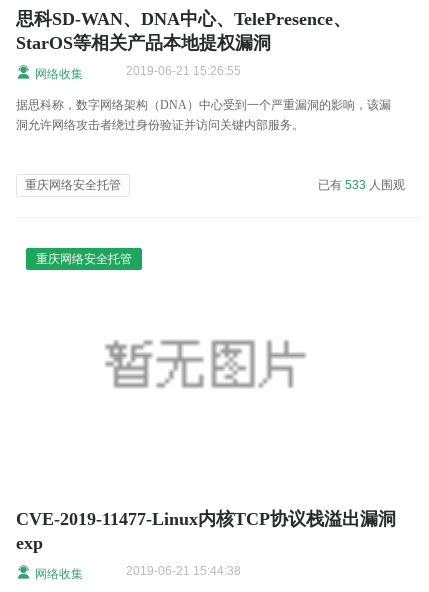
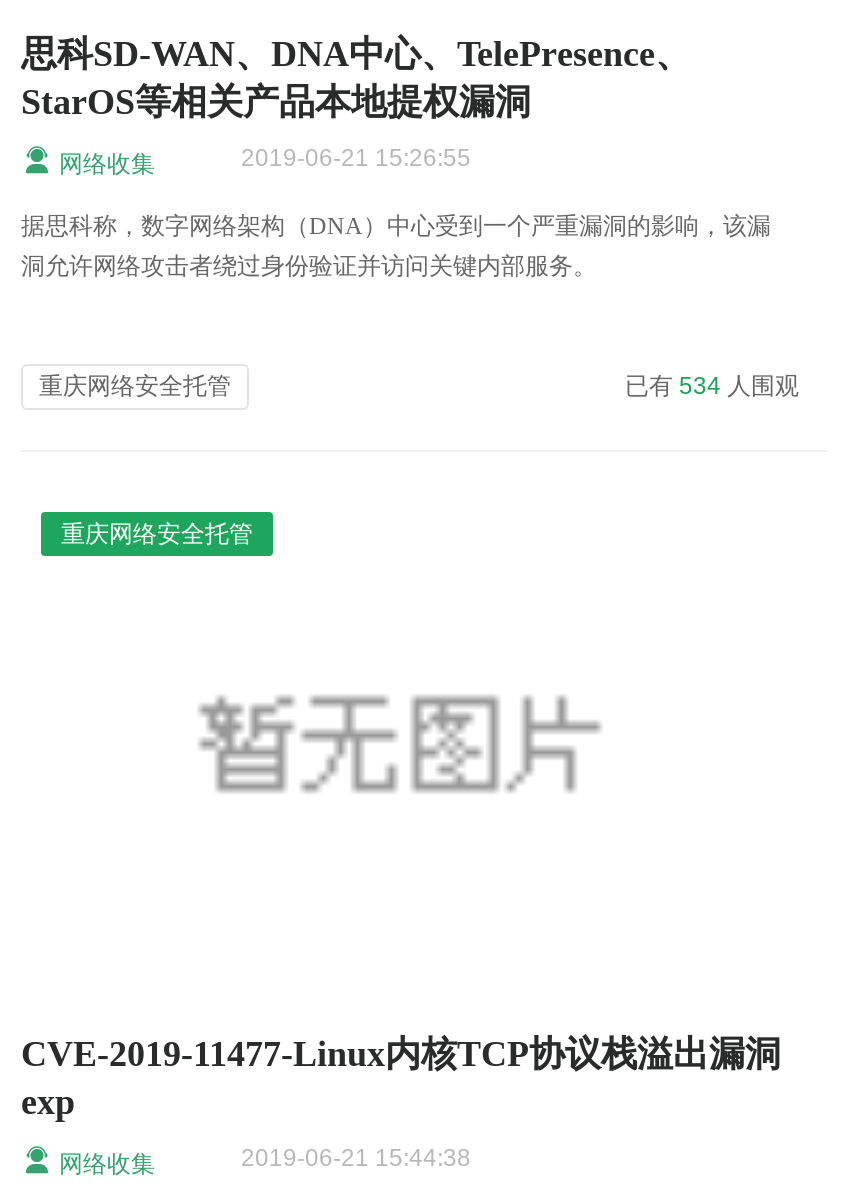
[318,178,405,192] 已有533人围观 -> [625,373,799,401] 已有534人围观

